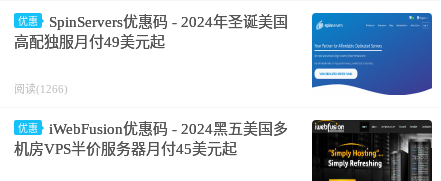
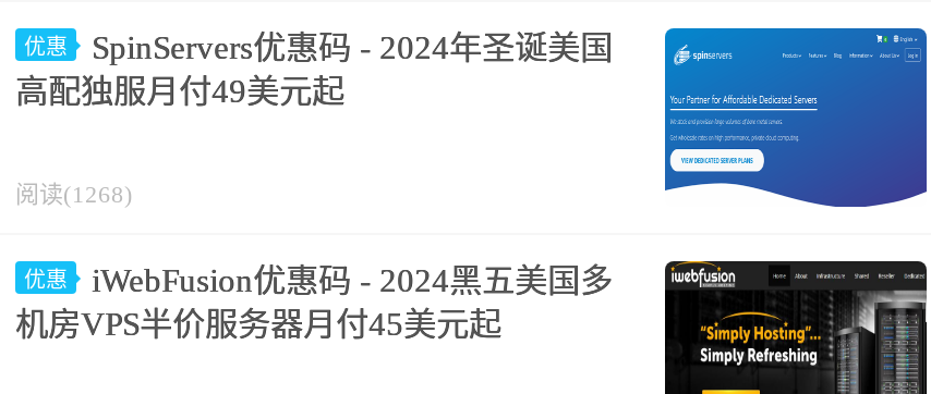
[14,83,68,95] 阅读(1266) -> [15,181,133,207] 阅读(1268)

